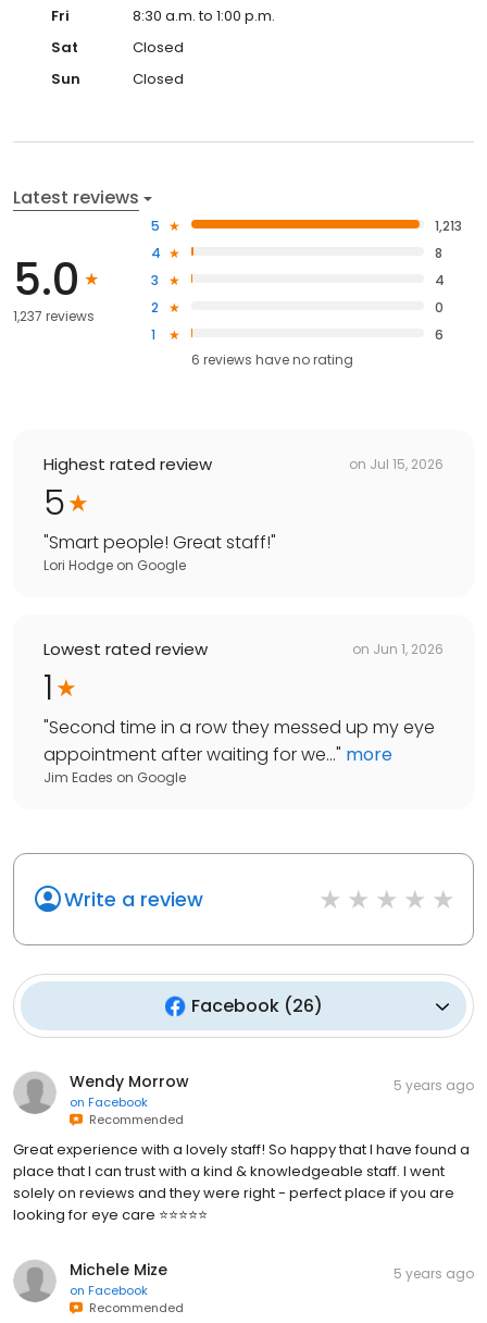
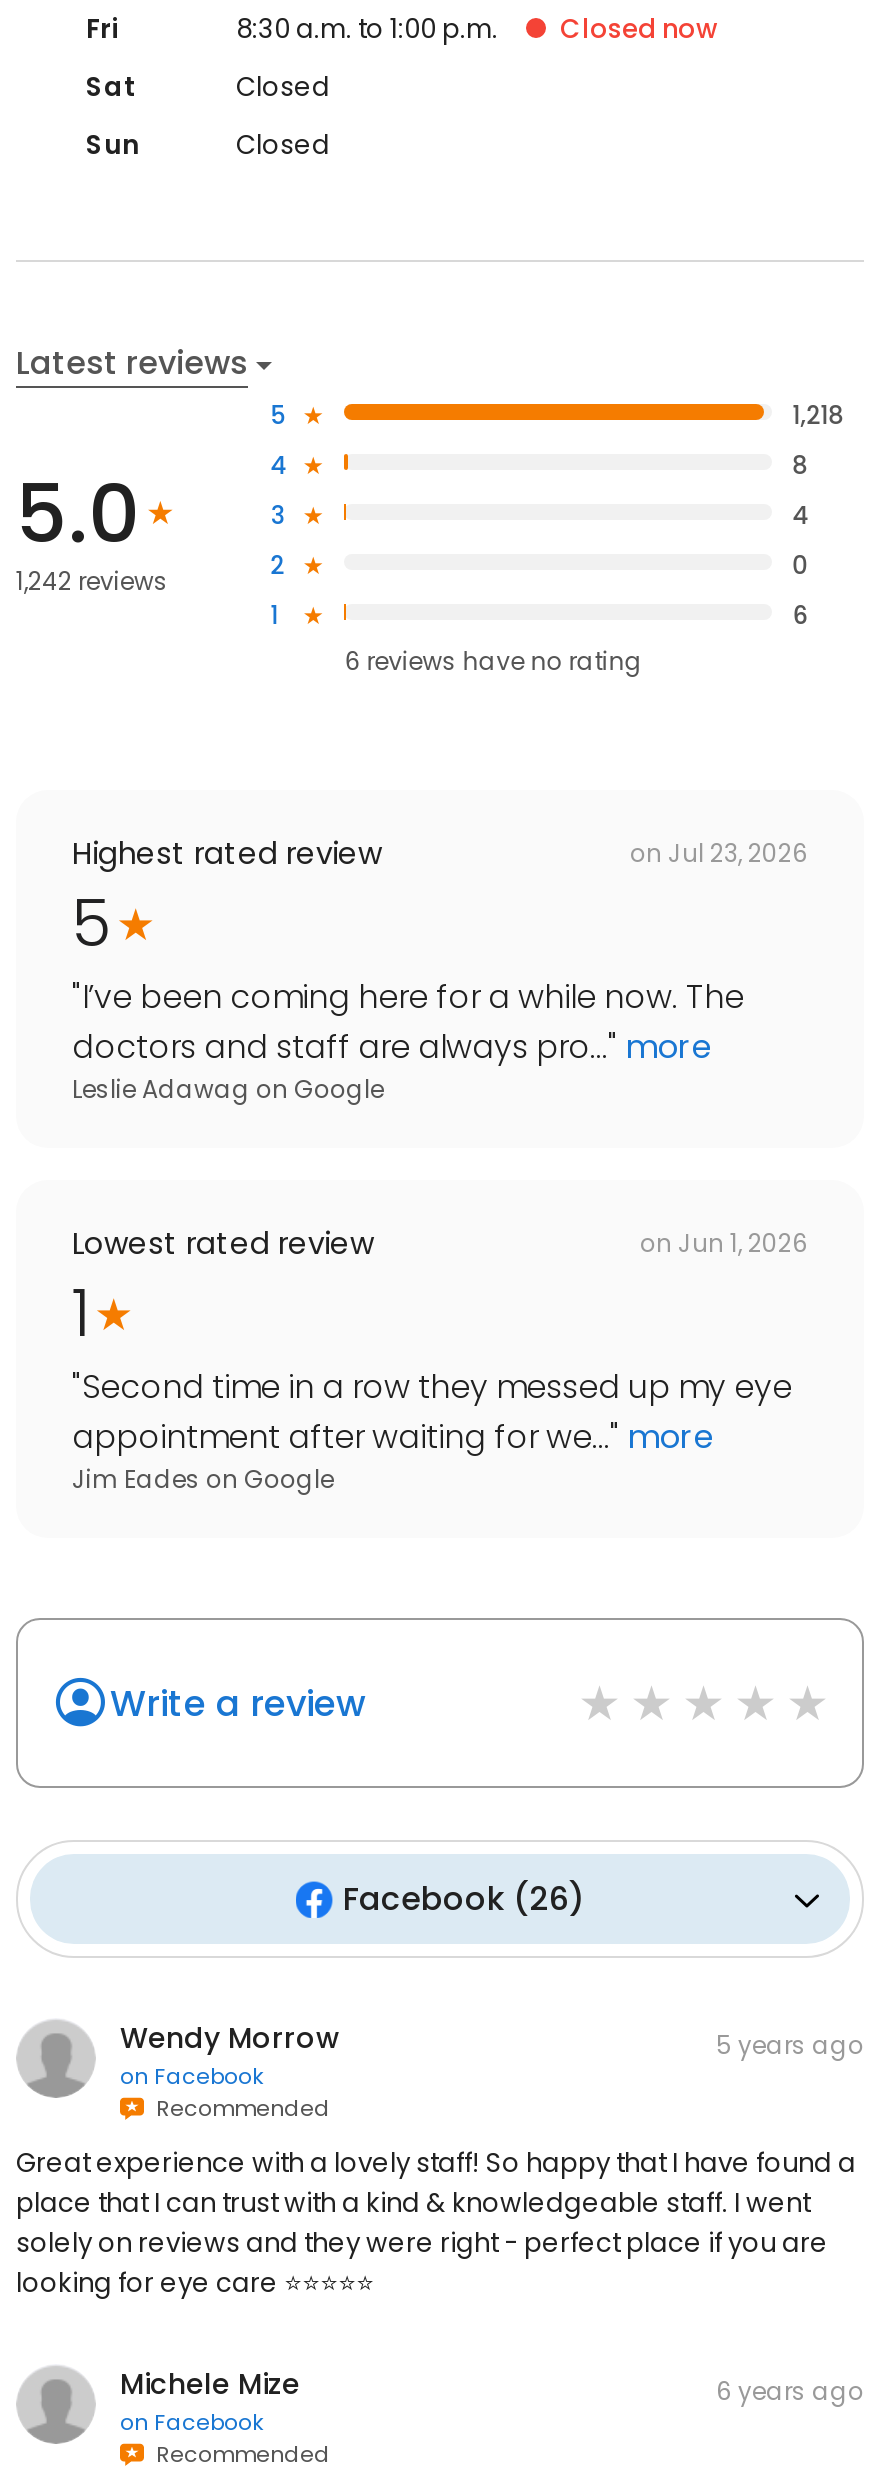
none -> [560,10,718,48] Closed now
[435,216,462,235] 1,213 -> [792,398,842,432] 1,218
[13,306,95,325] 1,237 reviews -> [16,563,168,597] 1,242 reviews
[349,454,444,473] on Jul 15, 2026 -> [630,835,808,869] on Jul 23, 2026
[43,530,276,575] "Smart people! Great staff!" | Lori Hodge on Google -> [72,974,744,1106] "I’ve been coming here for a while now. The | doctors and staff are always pro... " more | Leslie Adawag on Google
[394,1264,474,1283] 5 years ago -> [716,2374,864,2408] 6 years ago

